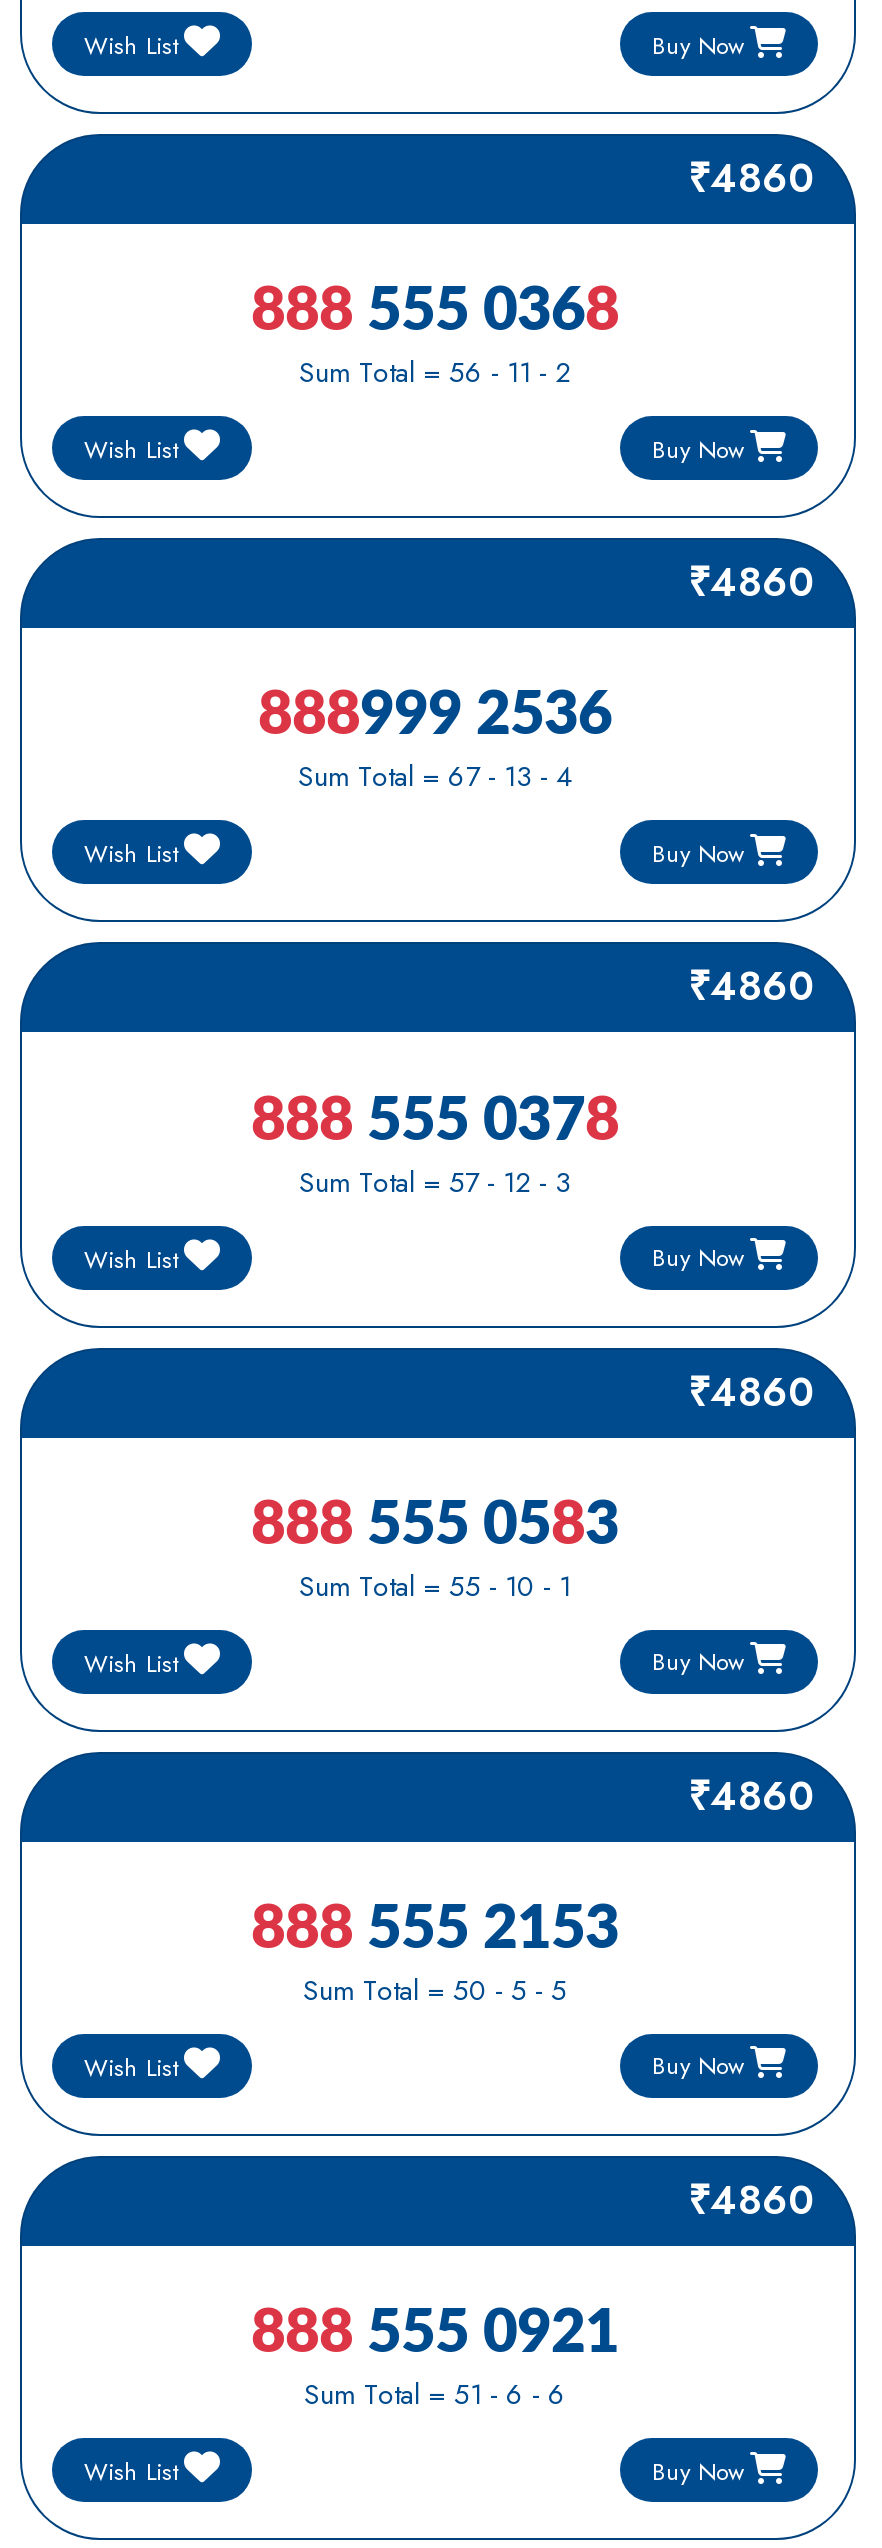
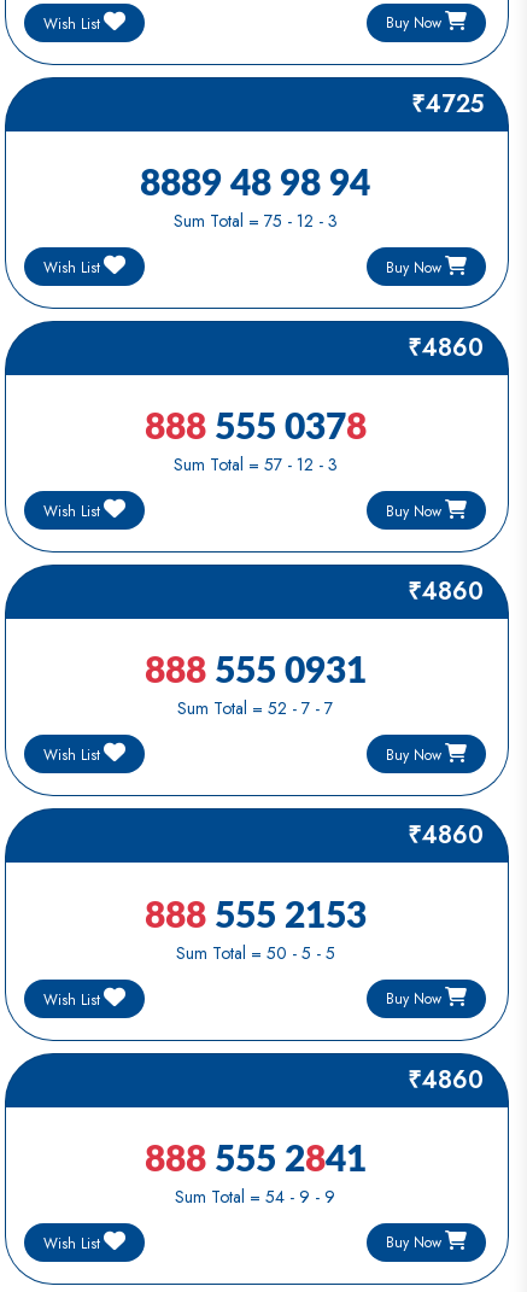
[84,150,814,796] ₹4860 | 888 555 0368 | Sum Total = 56 - 11 - 2 | Wish List | Buy Now | ₹4860 | 888999 2536 | Sum Total = 67 - 13 - 4 -> [140,87,484,233] ₹4725 | 8889 48 98 94 | Sum Total = 75 - 12 - 3
[251,1495,619,1605] 888 555 0583 | Sum Total = 55 - 10 - 1 -> [144,654,366,721] 888 555 0931 | Sum Total = 52 - 7 - 7
[251,2304,619,2414] 888 555 0921 | Sum Total = 51 - 6 - 6 -> [144,1142,366,1209] 888 555 2841 | Sum Total = 54 - 9 - 9

